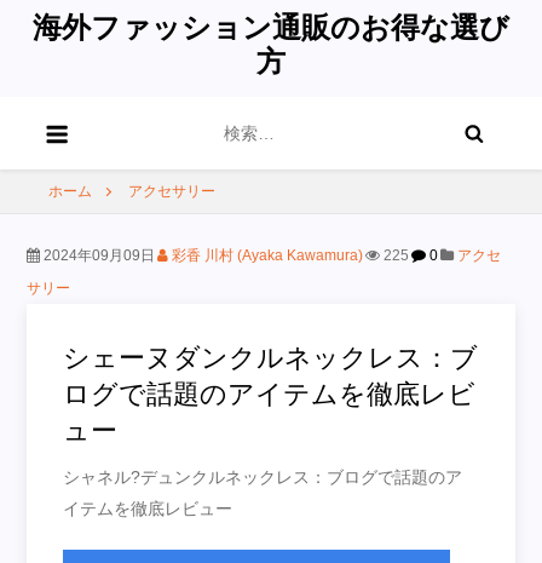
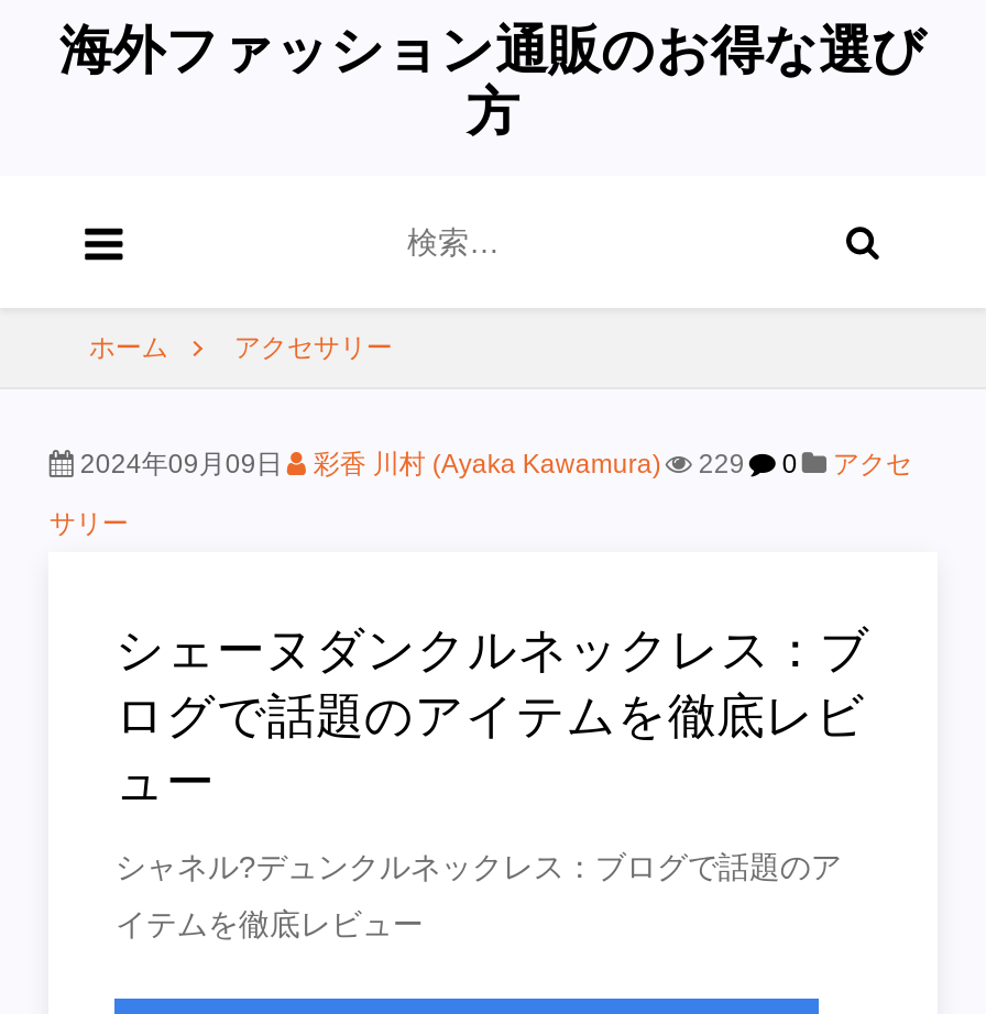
[40,247,501,264] 2024年09月09日 彩香 川村 (Ayaka Kawamura) 225 0 アクセ -> [74,449,912,480] 2024年09月09日 彩香 川村 (Ayaka Kawamura) 229 0 アクセ

